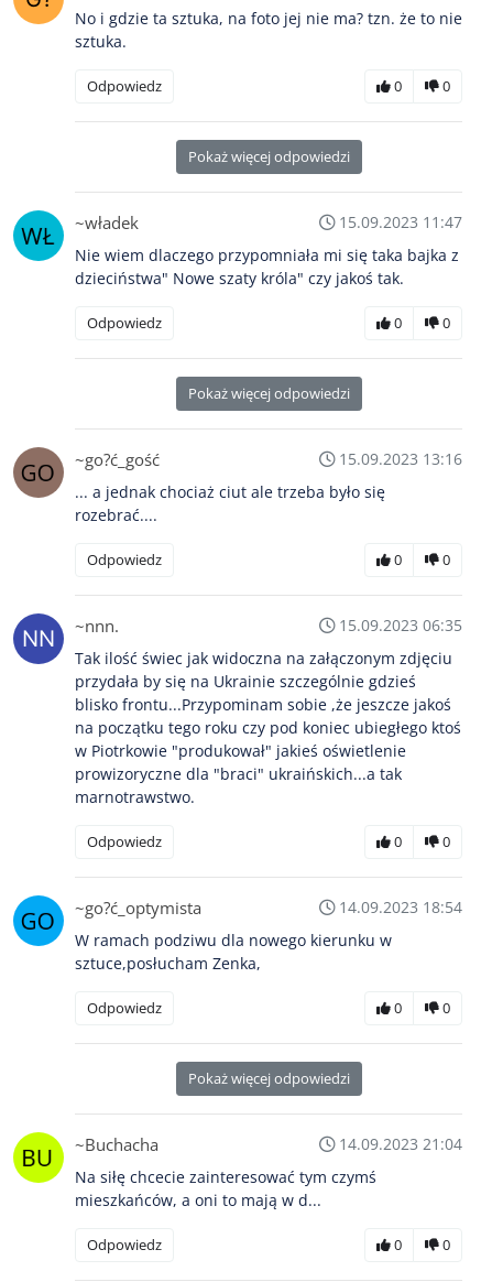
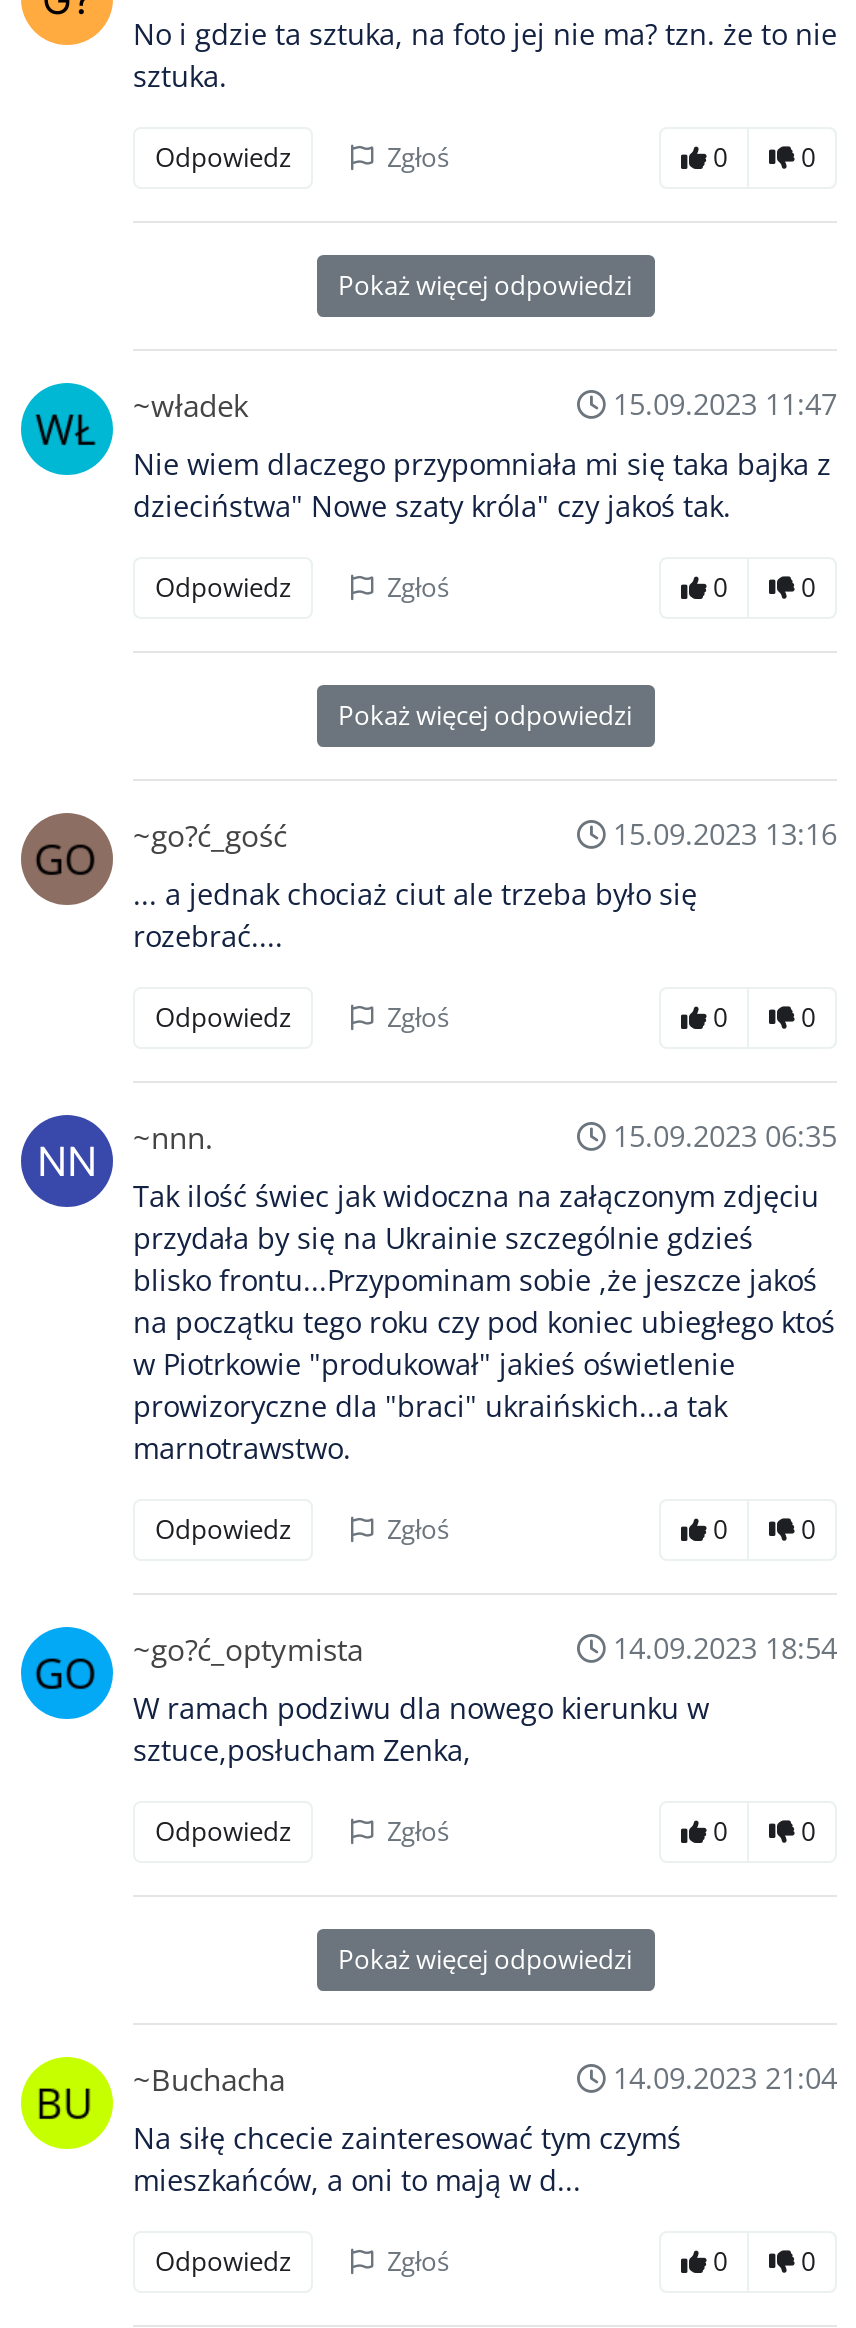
none -> [387,138,449,174] Zgłoś
none -> [387,568,449,604] Zgłoś
none -> [387,998,449,1034] Zgłoś
none -> [387,1510,449,1546] Zgłoś
none -> [387,1812,449,1848] Zgłoś
none -> [387,2242,449,2278] Zgłoś

